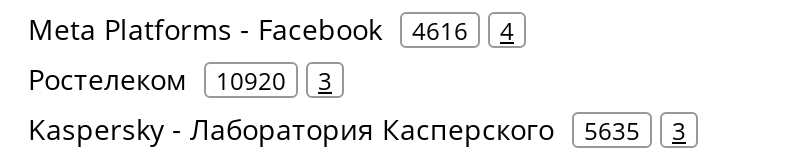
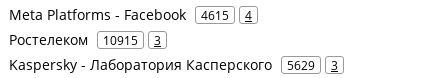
[28,9,514,47] Meta Platforms - Facebook 4616 4 -> [9,5,252,24] Meta Platforms - Facebook 4615 4
[28,59,332,97] Ростелеком 10920 3 -> [9,30,161,49] Ростелеком 10915 3
[28,109,686,147] Kaspersky - Лаборатория Касперского 5635 3 -> [9,55,338,74] Kaspersky - Лаборатория Касперского 5629 3

